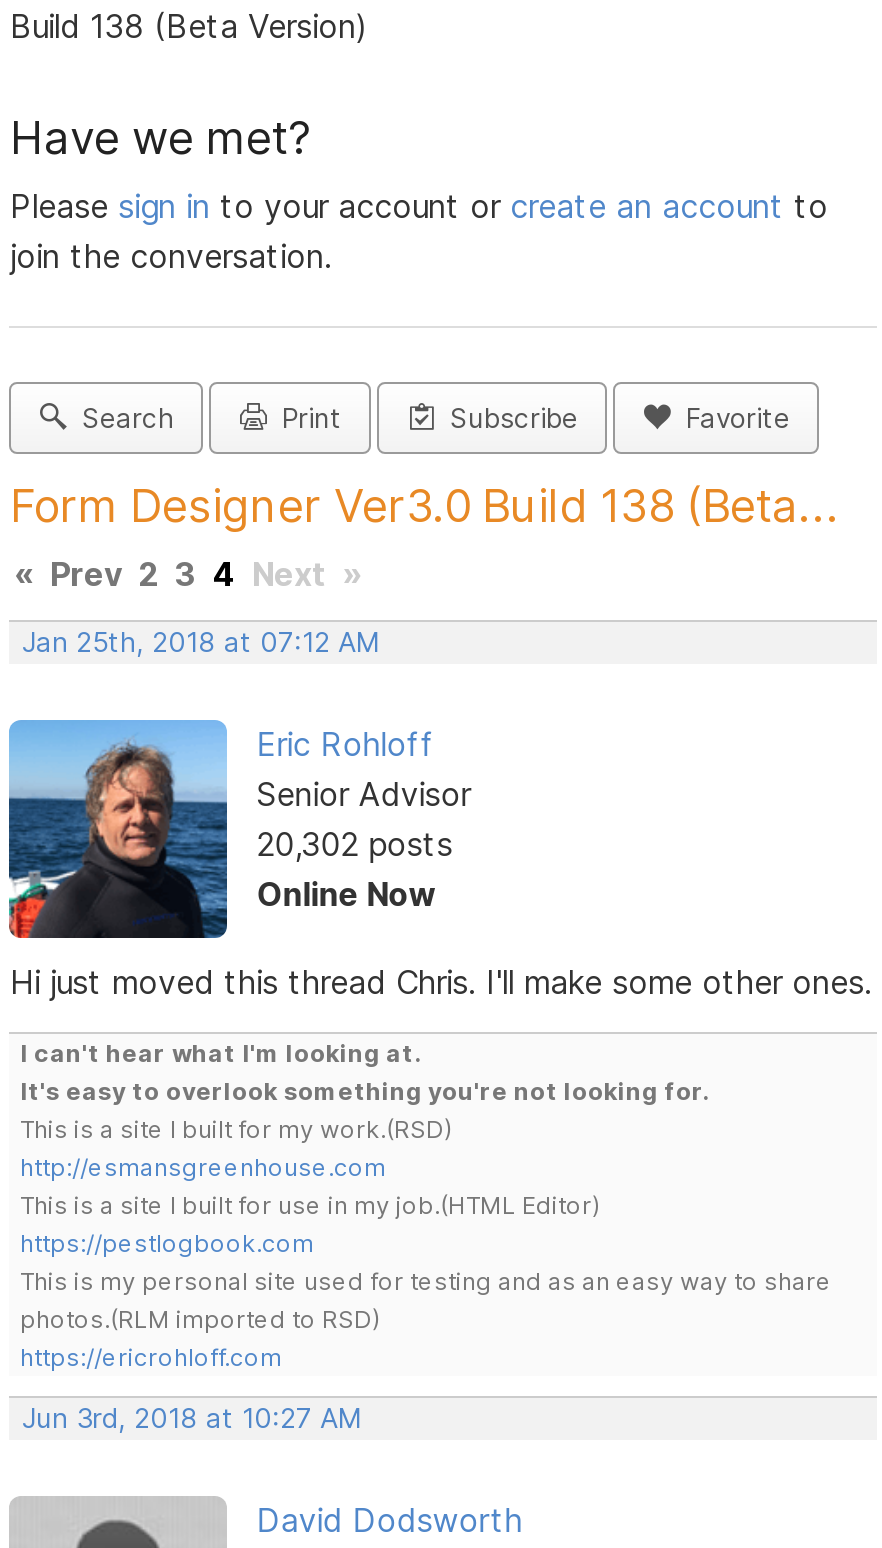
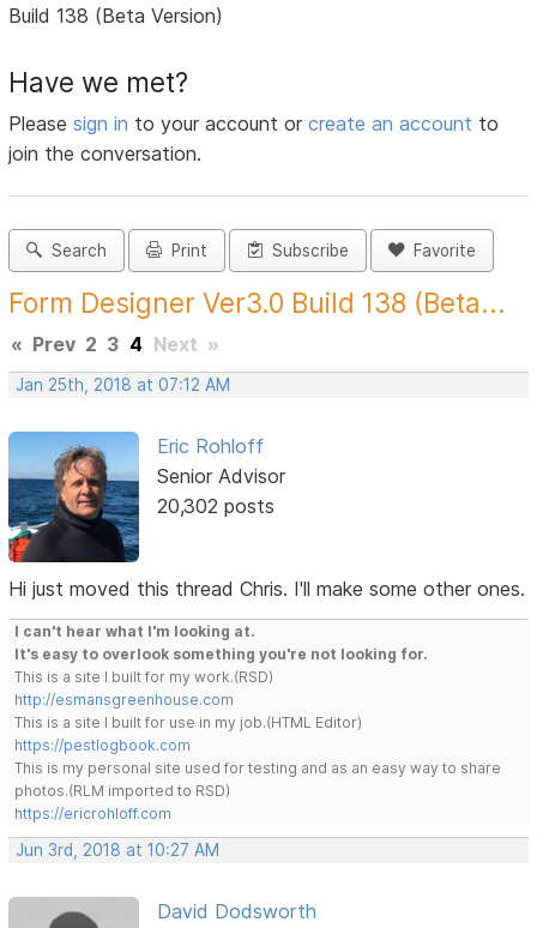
[256,875,436,915] Online Now -> none

